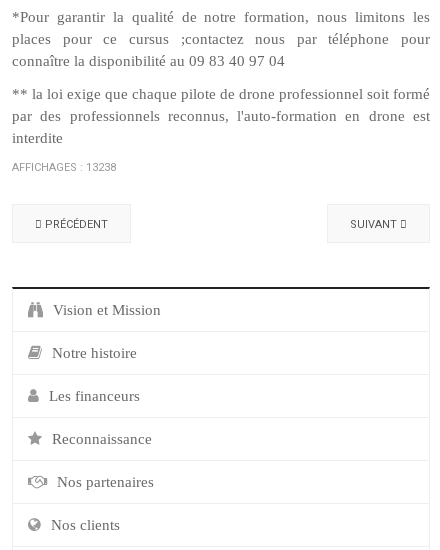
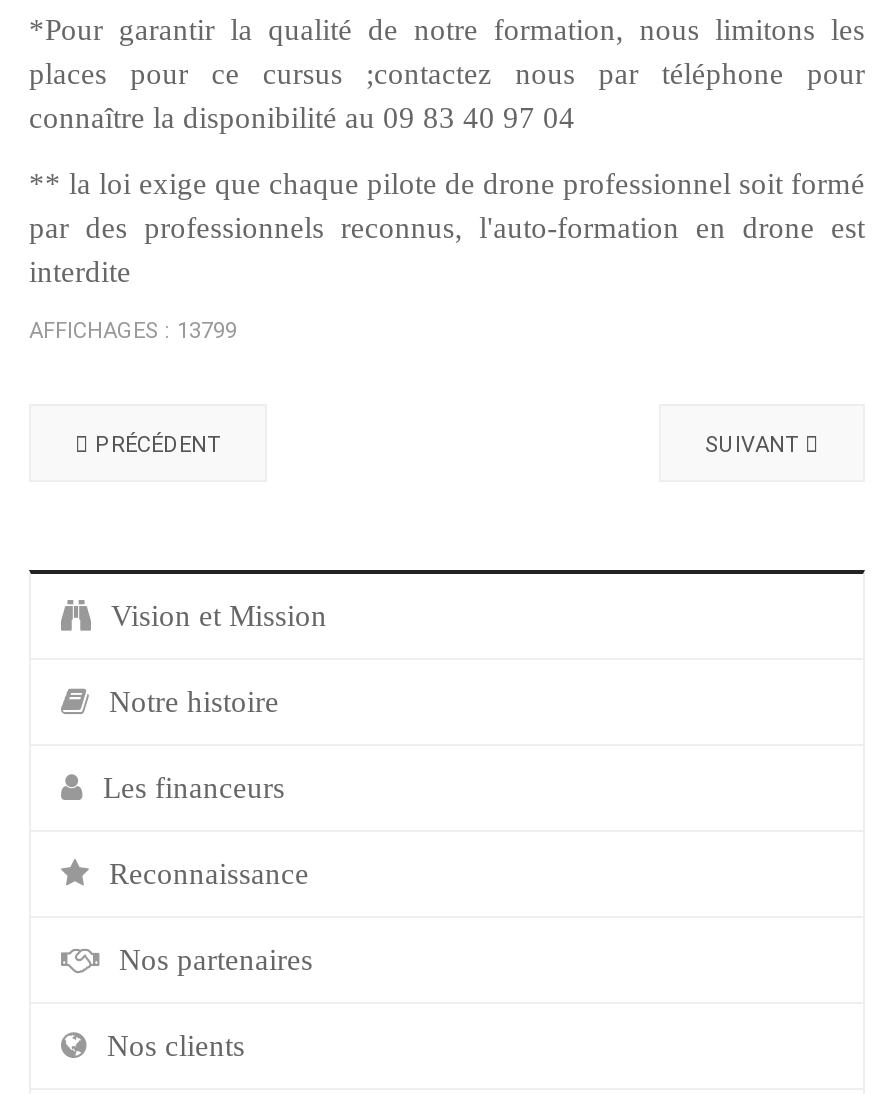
[12,161,116,174] AFFICHAGES : 13238 -> [29,318,237,344] AFFICHAGES : 13799

